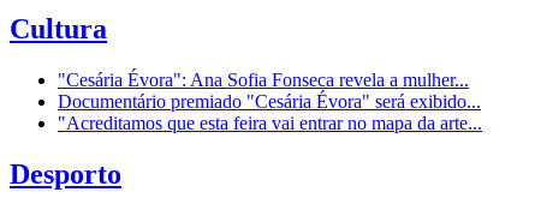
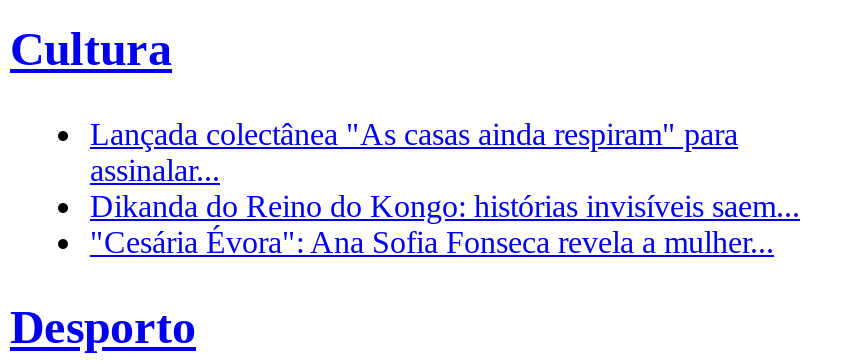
none -> [90,117,800,223] Lançada colectânea "As casas ainda respiram" para | assinalar... | Dikanda do Reino do Kongo: histórias invisíveis saem...
moved [58,70,469,90] -> [90,225,774,259]: "Cesária Évora": Ana Sofia Fonseca revela a mulher...
[58,91,482,133] Documentário premiado "Cesária Évora" será exibido... | "Acreditamos que esta feira vai entrar no mapa da arte... -> none

